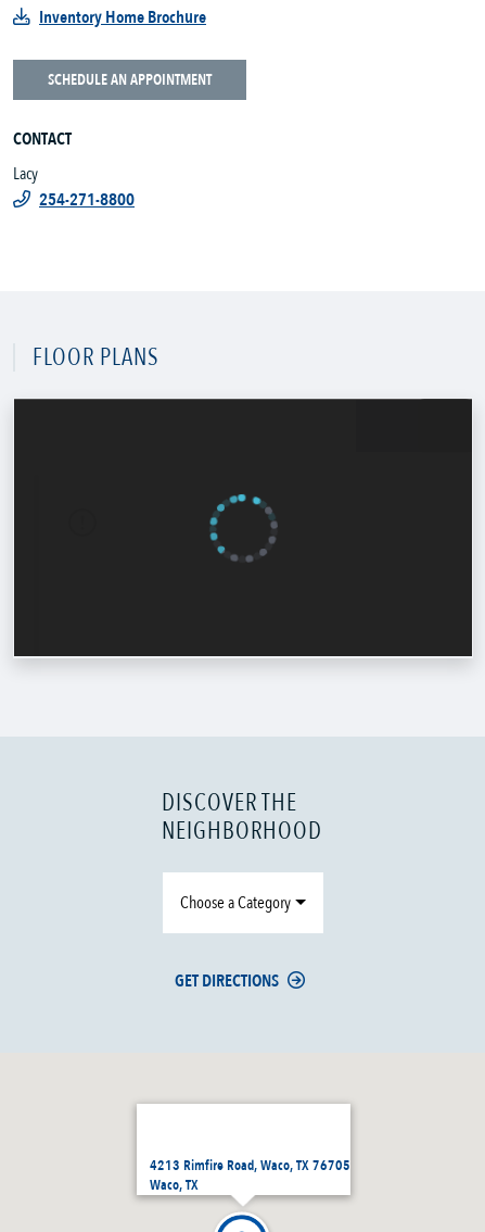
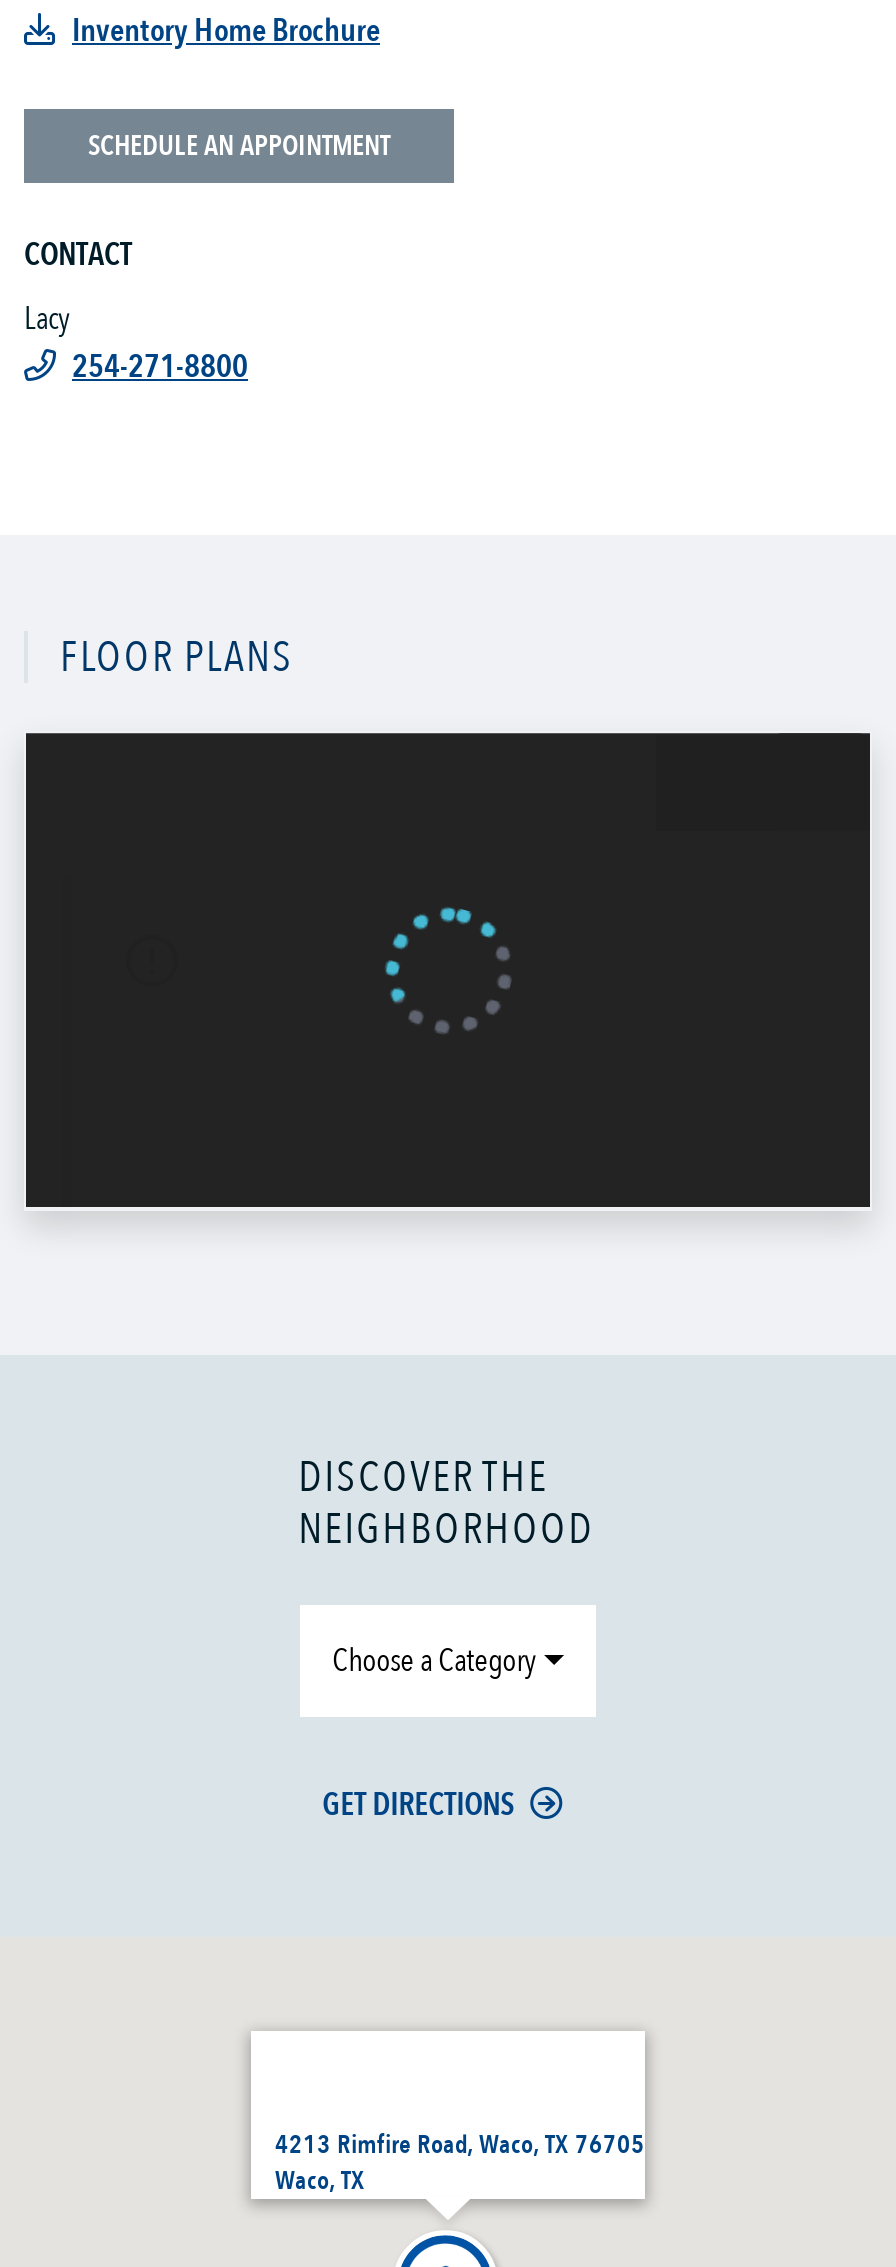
[209,494,278,563] [image] -> [384,907,510,1033] [image]

